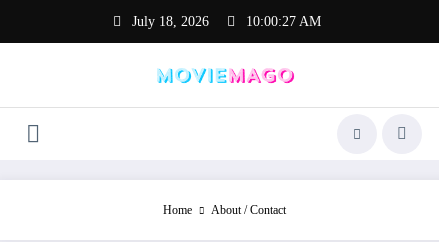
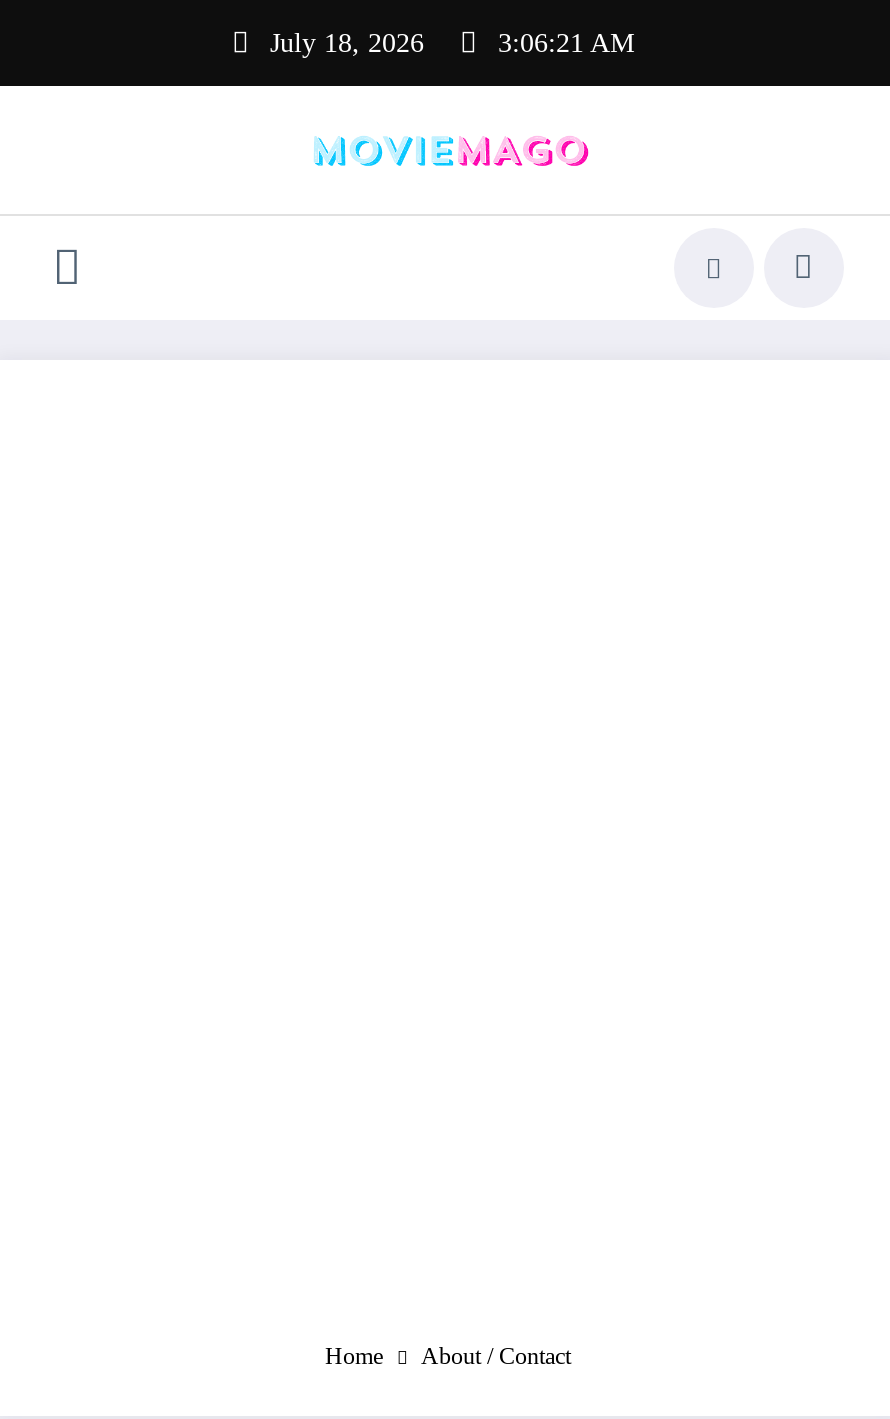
[245,14,320,29] 10:00:27 AM -> [498,28,634,58] 3:06:21 AM

